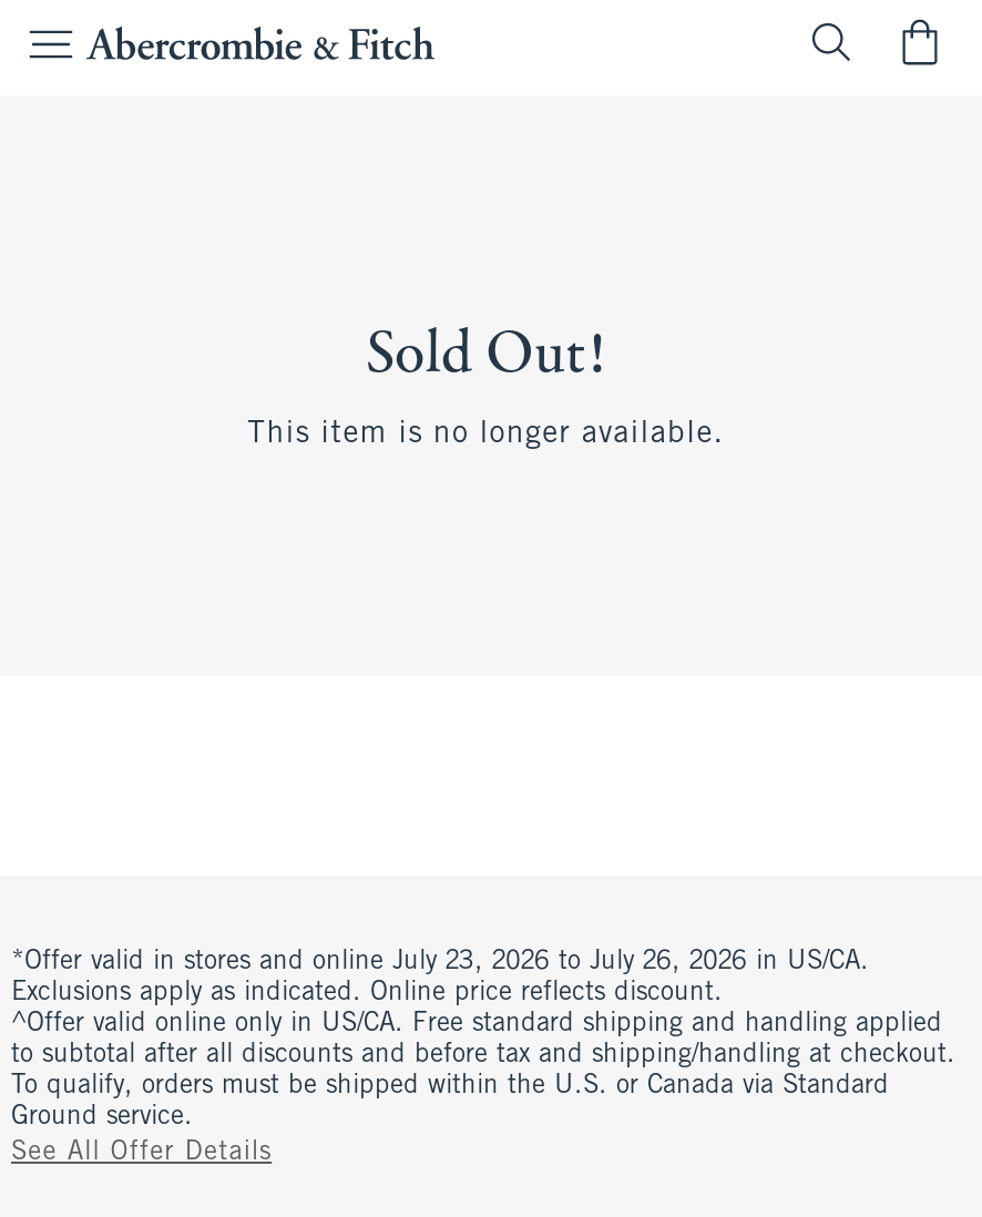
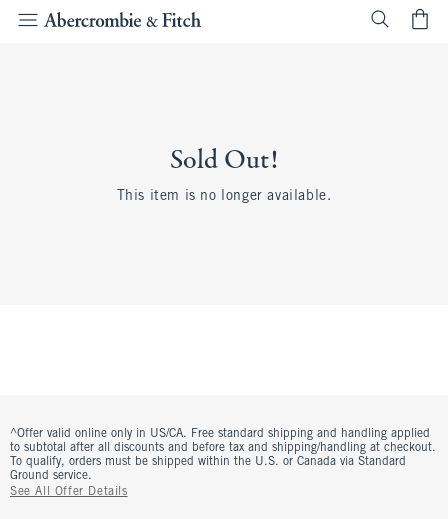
[11,949,869,1006] *Offer valid in stores and online July 23, 2026 to July 26, 2026 in US/CA. | Exclusions apply as indicated. Online price reflects discount. -> none

